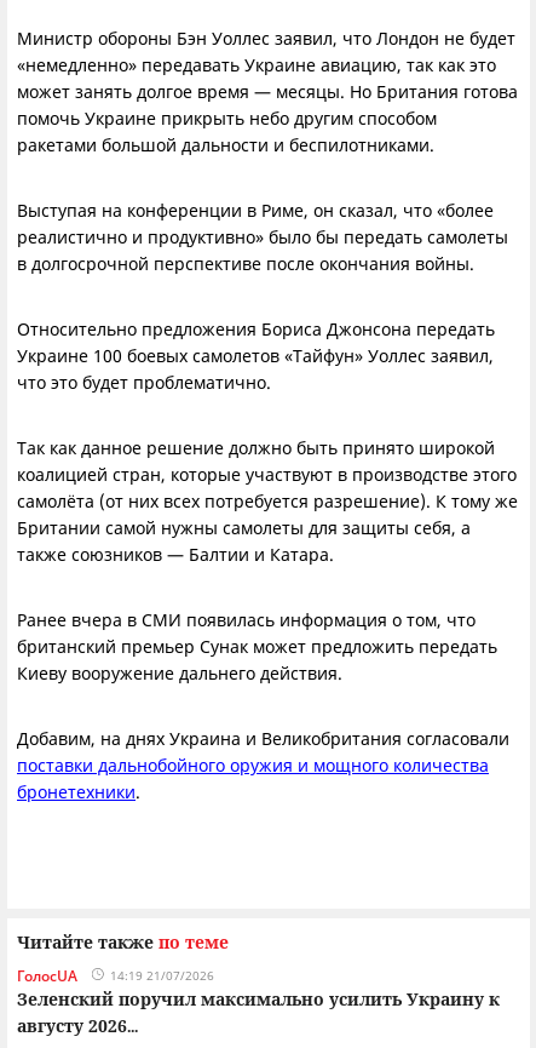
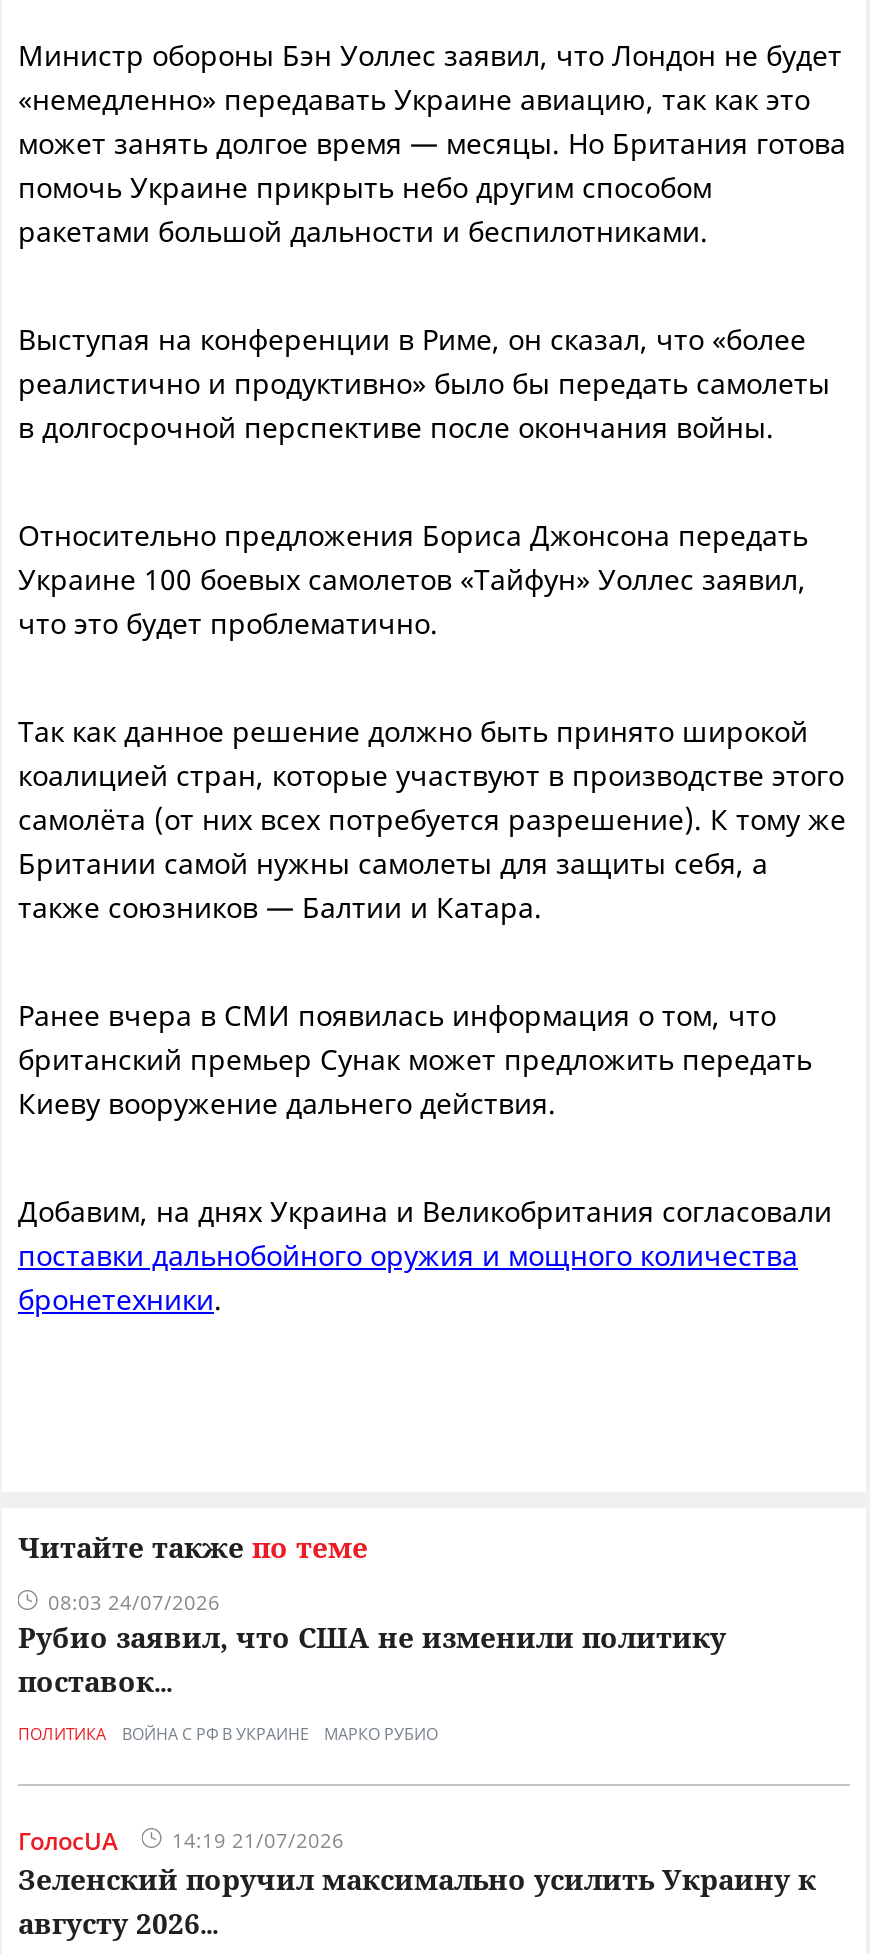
none -> [18,1589,726,1745] 08:03 24/07/2026 | Рубио заявил, что США не изменили политику | поставок... | ПОЛИТИКА | ВОЙНА С РФ В УКРАИНЕ | МАРКО РУБИО

